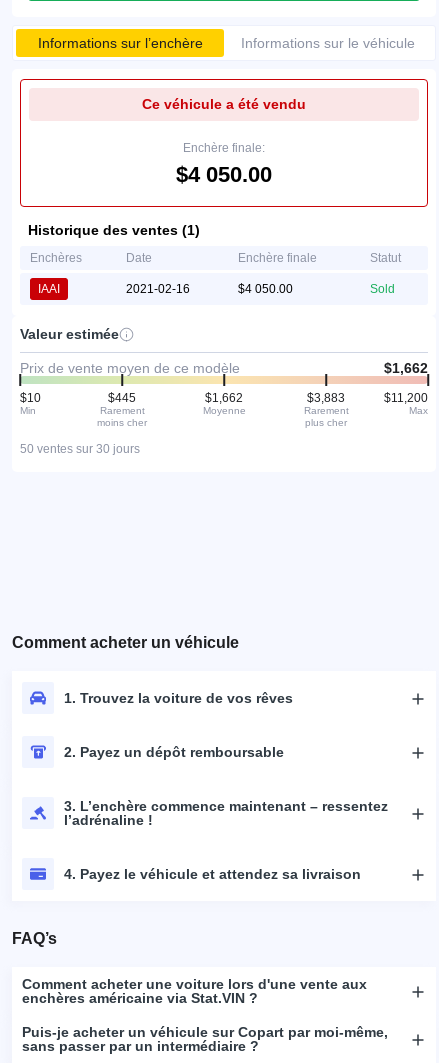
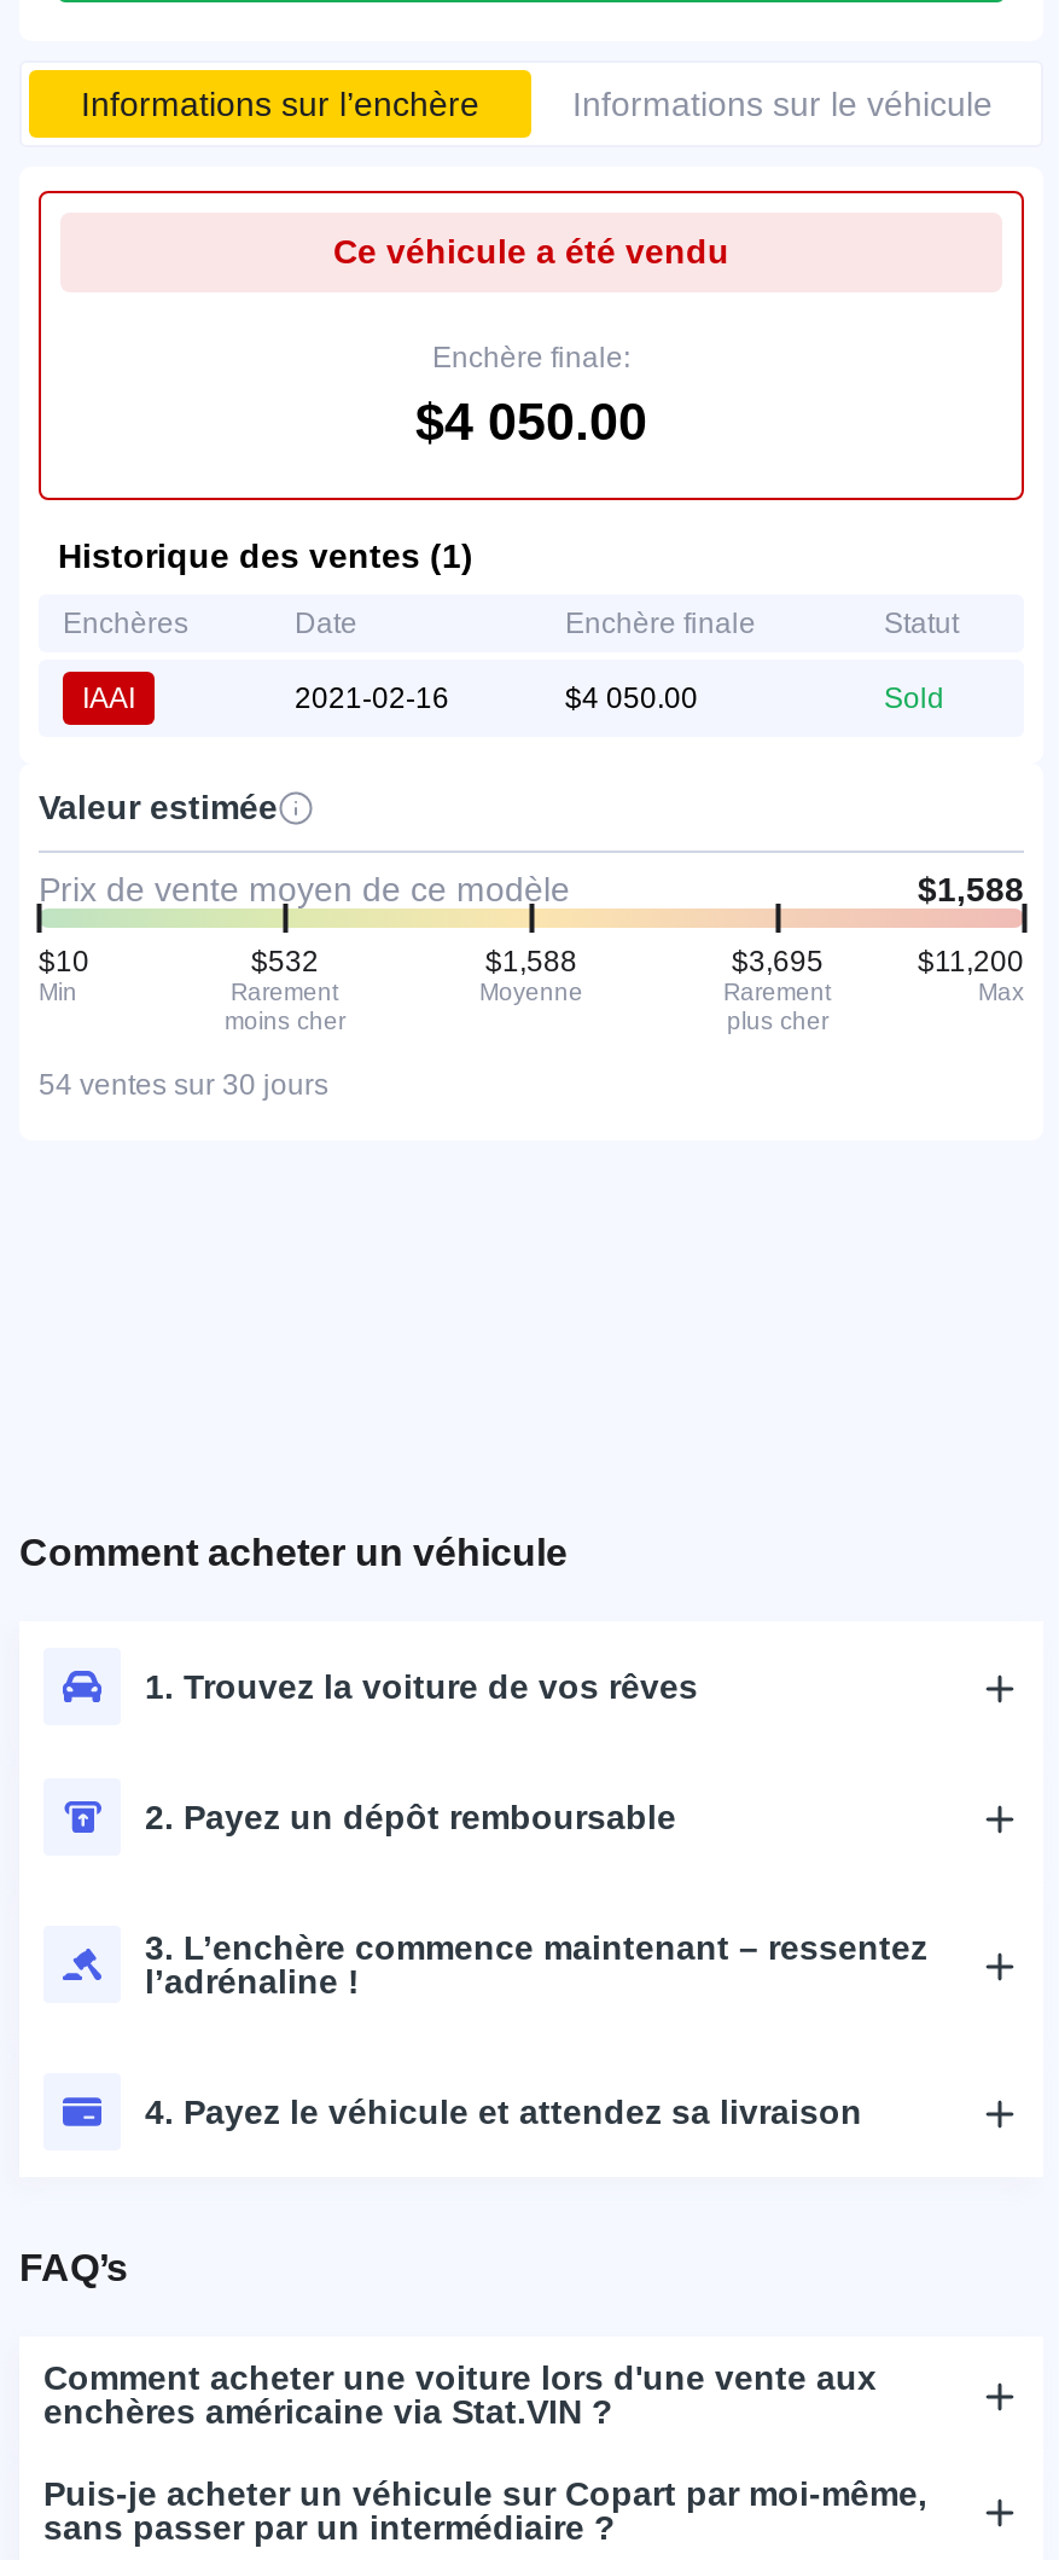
[384,360,428,376] $1,662 -> [918,869,1024,908] $1,588
[108,391,136,405] $445 -> [251,944,319,978] $532
[205,391,243,405] $1,662 -> [485,944,577,978] $1,588
[307,391,345,405] $3,883 -> [732,944,824,978] $3,695
[20,442,140,456] 50 ventes sur 30 jours -> [39,1067,328,1101] 54 ventes sur 30 jours

